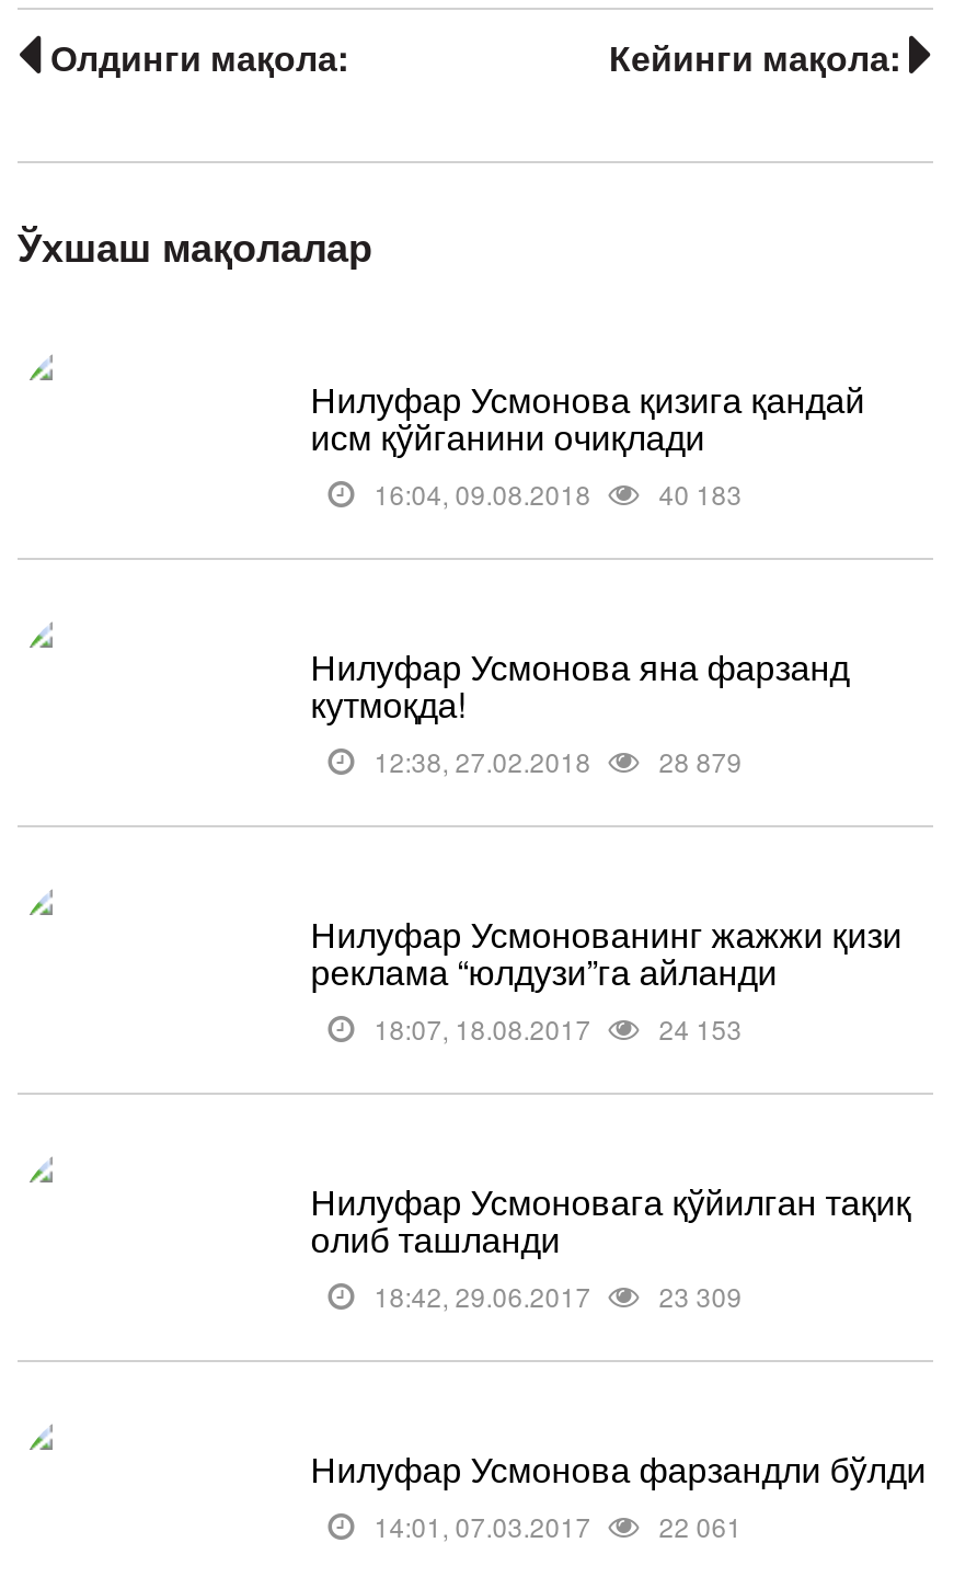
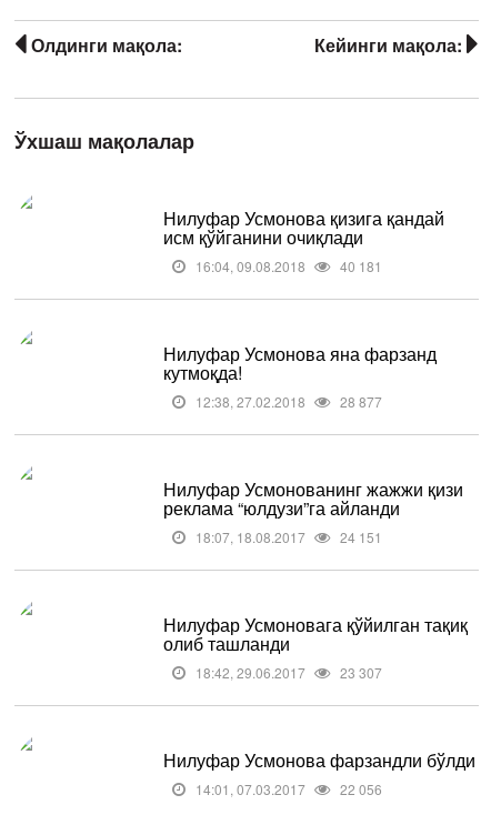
[368,475,742,512] 16:04, 09.08.2018 40 183 -> [192,256,382,275] 16:04, 09.08.2018 40 181
[368,742,742,779] 12:38, 27.02.2018 28 879 -> [192,392,382,411] 12:38, 27.02.2018 28 877
[368,1009,742,1047] 18:07, 18.08.2017 24 153 -> [192,527,382,546] 18:07, 18.08.2017 24 151
[368,1277,742,1314] 18:42, 29.06.2017 23 309 -> [192,663,382,682] 18:42, 29.06.2017 23 307
[368,1507,742,1544] 14:01, 07.03.2017 22 061 -> [192,779,382,798] 14:01, 07.03.2017 22 056

